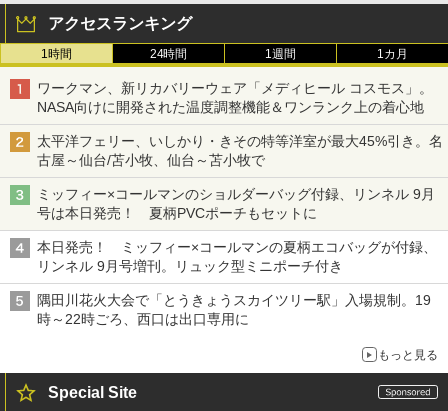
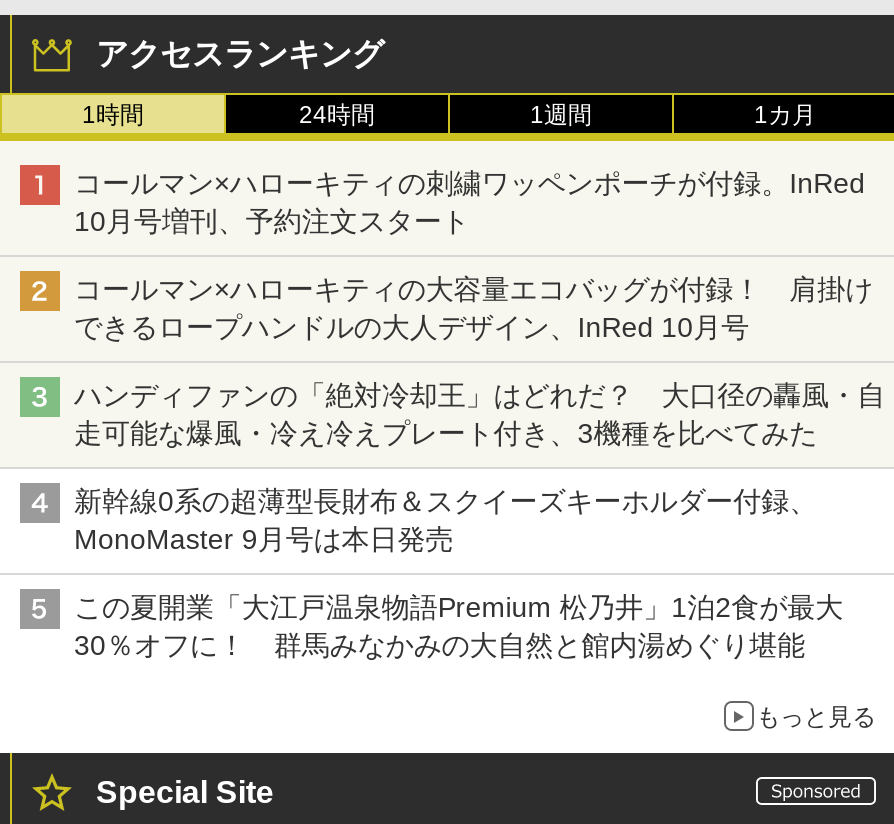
[37,80,433,115] ワークマン、新リカバリーウェア「メディヒール コスモス」。 | NASA向けに開発された温度調整機能＆ワンランク上の着心地 -> [74,166,865,236] コールマン×ハローキティの刺繍ワッペンポーチが付録。InRed | 10月号増刊、予約注文スタート
[37,133,443,168] 太平洋フェリー、いしかり・きその特等洋室が最大45%引き。名 | 古屋～仙台/苫小牧、仙台～苫小牧で -> [74,272,873,342] コールマン×ハローキティの大容量エコバッグが付録！ 肩掛け | できるロープハンドルの大人デザイン、InRed 10月号
[37,186,435,221] ミッフィー×コールマンのショルダーバッグ付録、リンネル 9月 | 号は本日発売！ 夏柄PVCポーチもセットに -> [74,378,885,448] ハンディファンの「絶対冷却王」はどれだ？ 大口径の轟風・自 | 走可能な爆風・冷え冷えプレート付き、3機種を比べてみた
[37,239,437,274] 本日発売！ ミッフィー×コールマンの夏柄エコバッグが付録、 | リンネル 9月号増刊。リュック型ミニポーチ付き -> [74,484,817,554] 新幹線0系の超薄型長財布＆スクイーズキーホルダー付録、 | MonoMaster 9月号は本日発売
[37,292,431,327] 隅田川花火大会で「とうきょうスカイツリー駅」入場規制。19 | 時～22時ごろ、西口は出口専用に -> [74,590,843,660] この夏開業「大江戸温泉物語Premium 松乃井」1泊2食が最大 | 30％オフに！ 群馬みなかみの大自然と館内湯めぐり堪能

